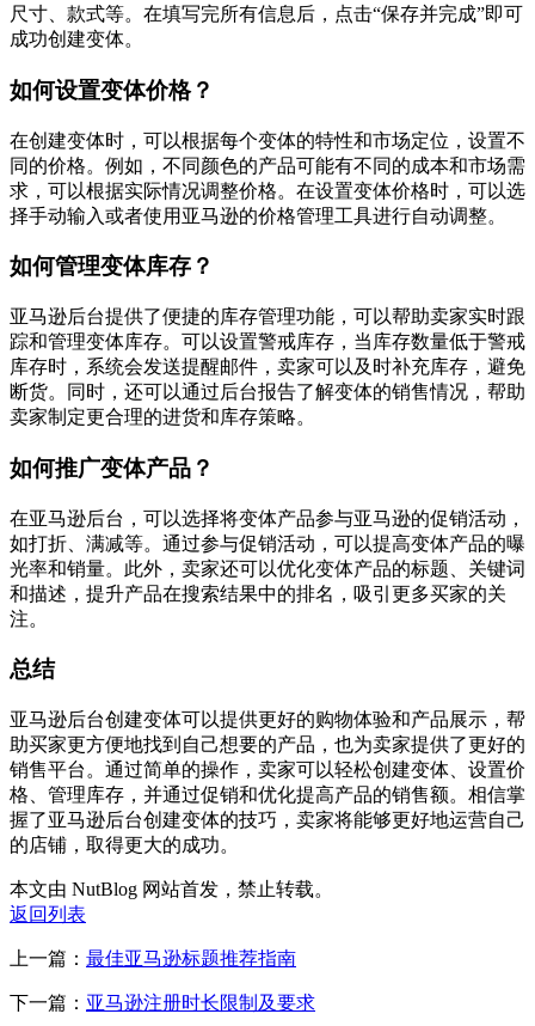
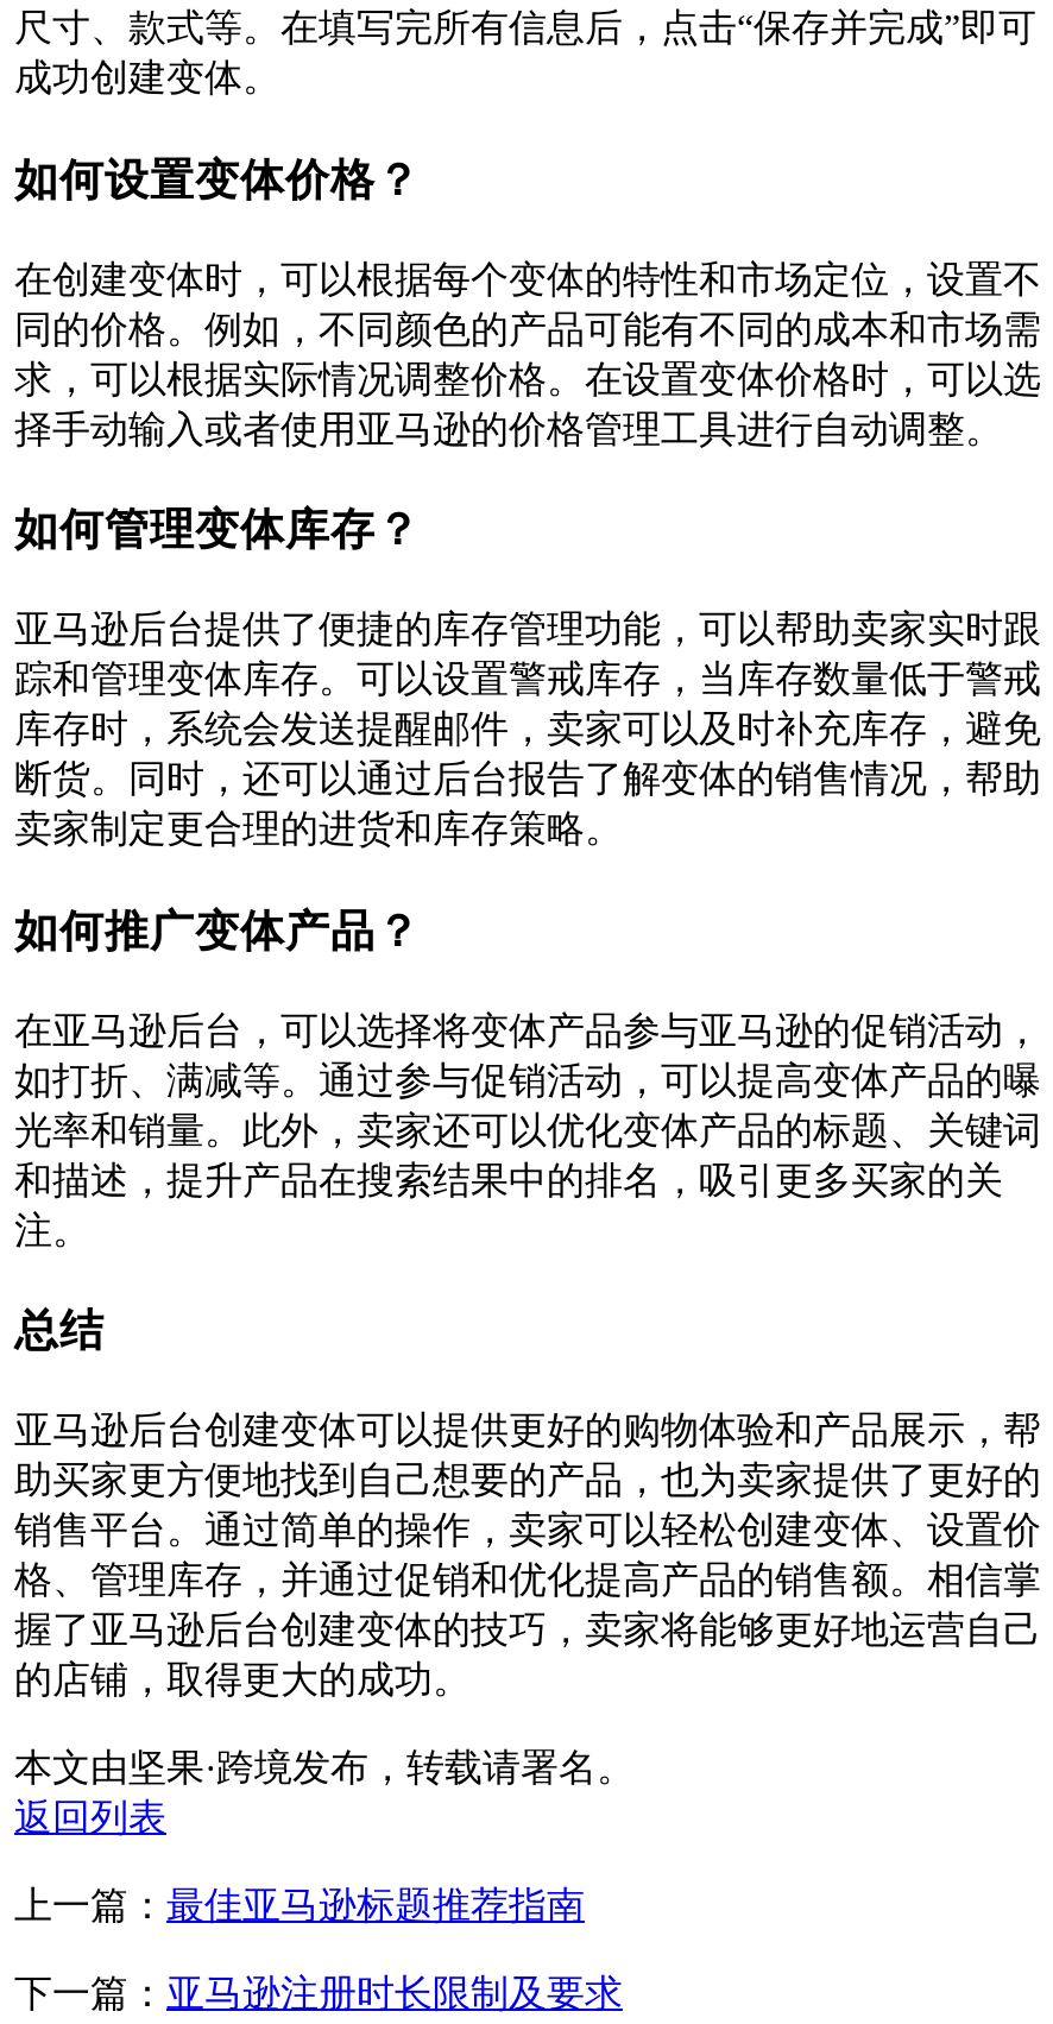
[10,879,333,899] 本文由 NutBlog 网站首发，禁止转载。 -> [14,1747,635,1787] 本文由坚果·跨境发布，转载请署名。

